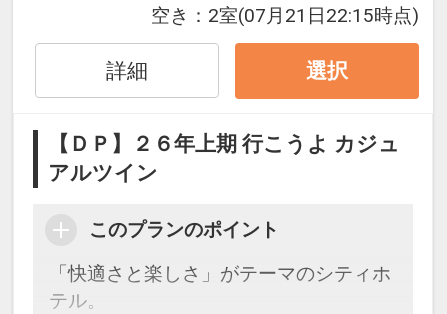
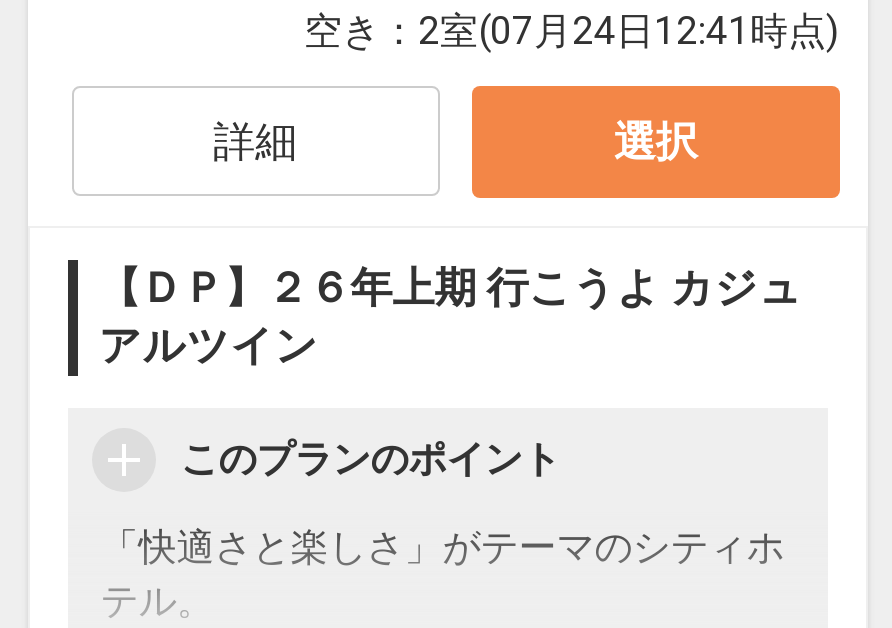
[151,4,419,27] 空き：2室(07月21日22:15時点) -> [304,8,840,54] 空き：2室(07月24日12:41時点)

